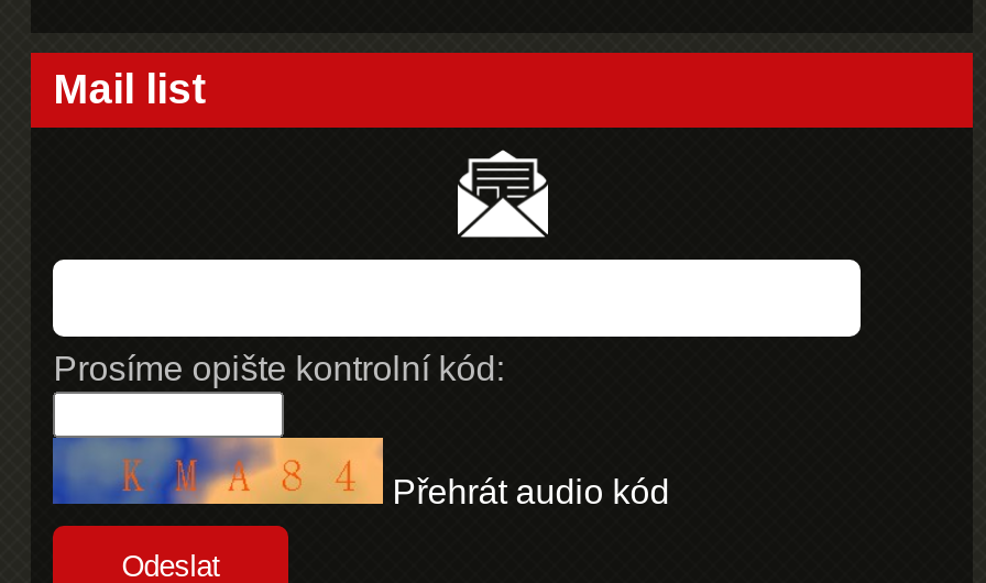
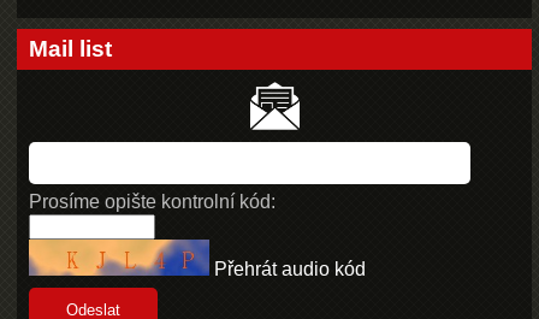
[51,436,385,506] [image] -> [28,238,211,277] [image]

